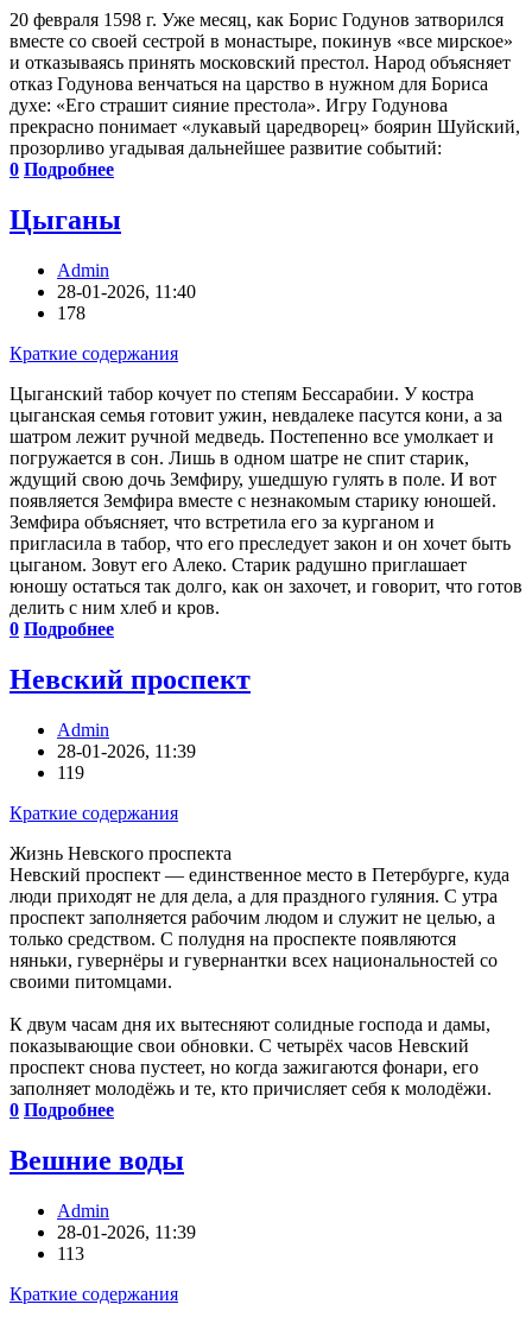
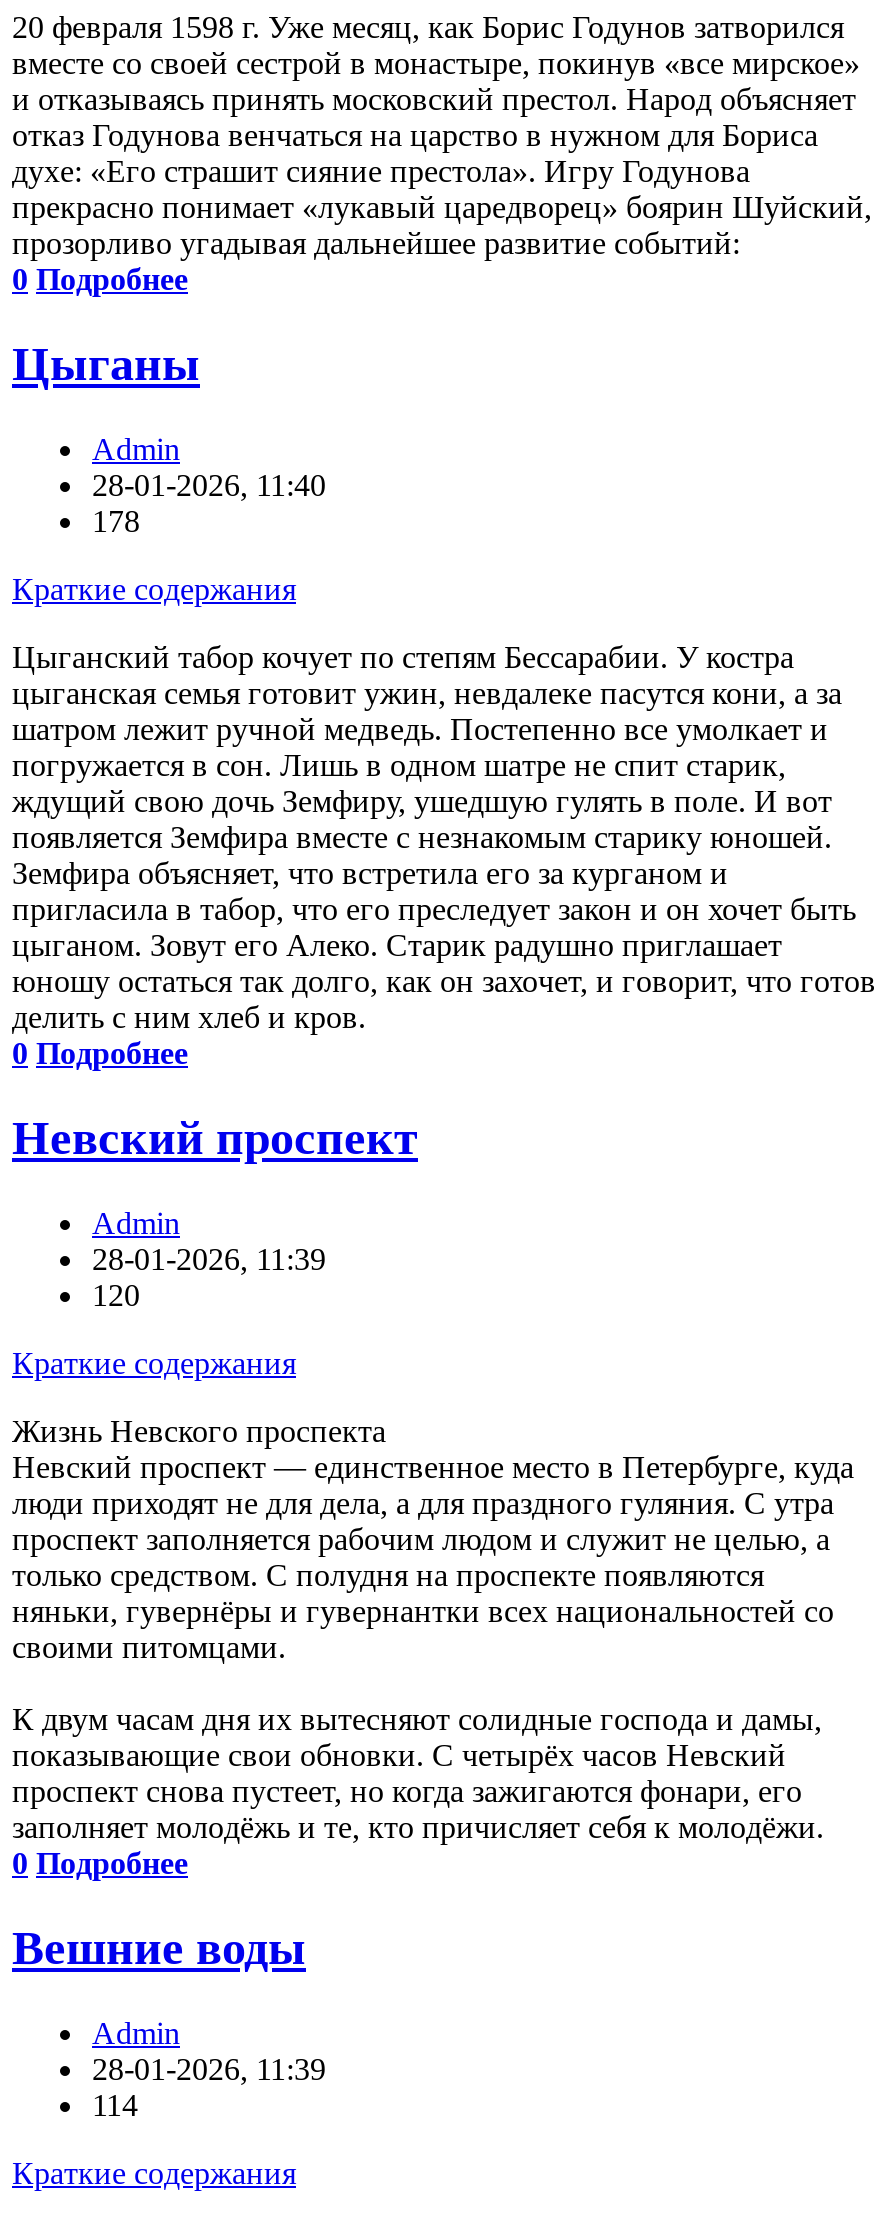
[57,763,84,783] 119 -> [92,1278,140,1312] 120
[57,1243,84,1263] 113 -> [92,2088,138,2122] 114

